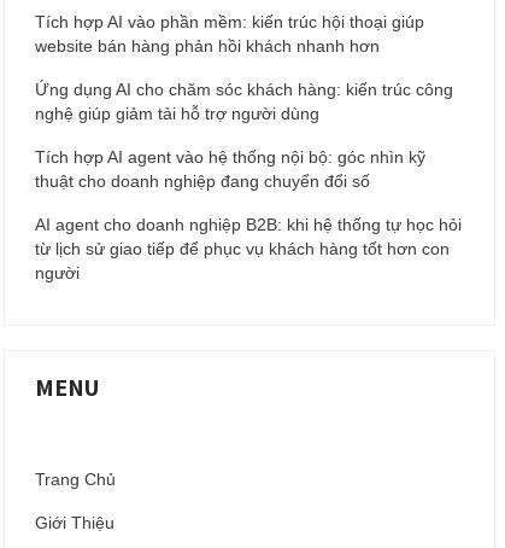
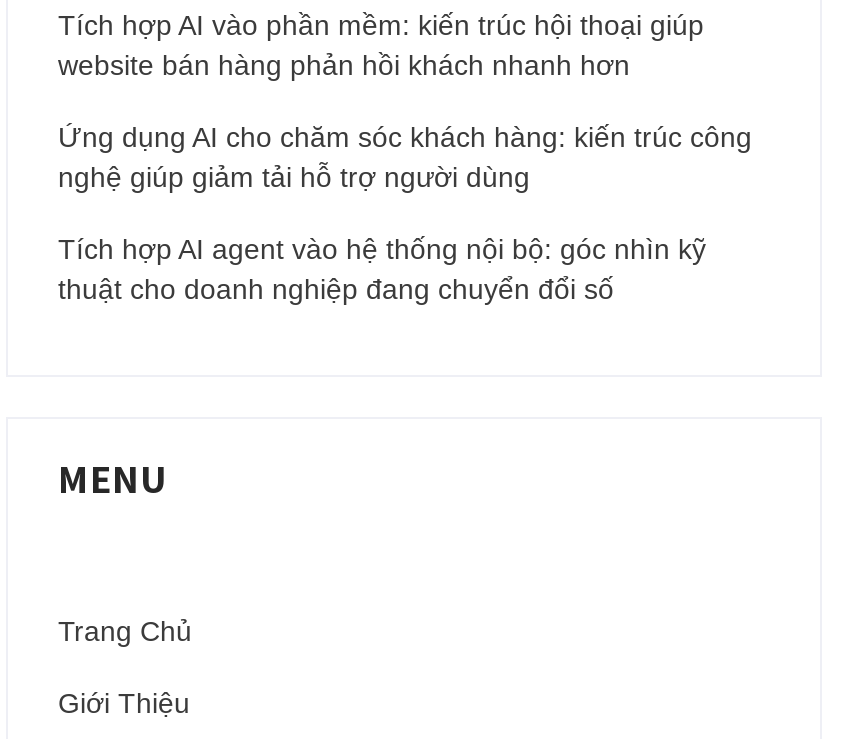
[35,215,462,283] AI agent cho doanh nghiệp B2B: khi hệ thống tự học hỏi | từ lịch sử giao tiếp để phục vụ khách hàng tốt hơn con | người -> none

